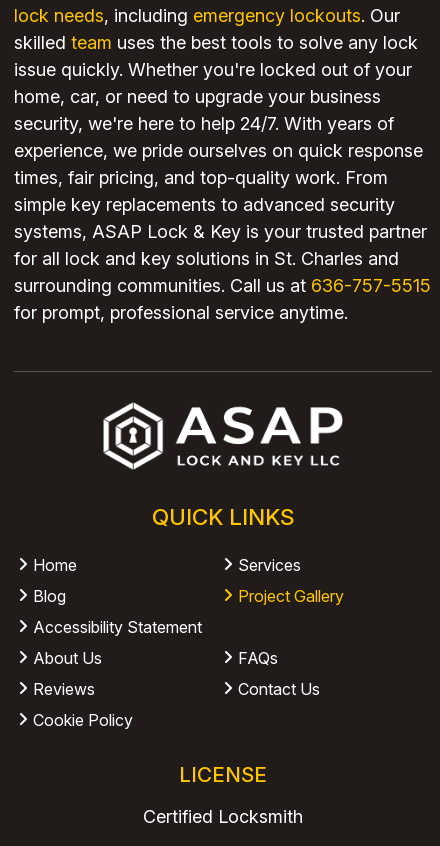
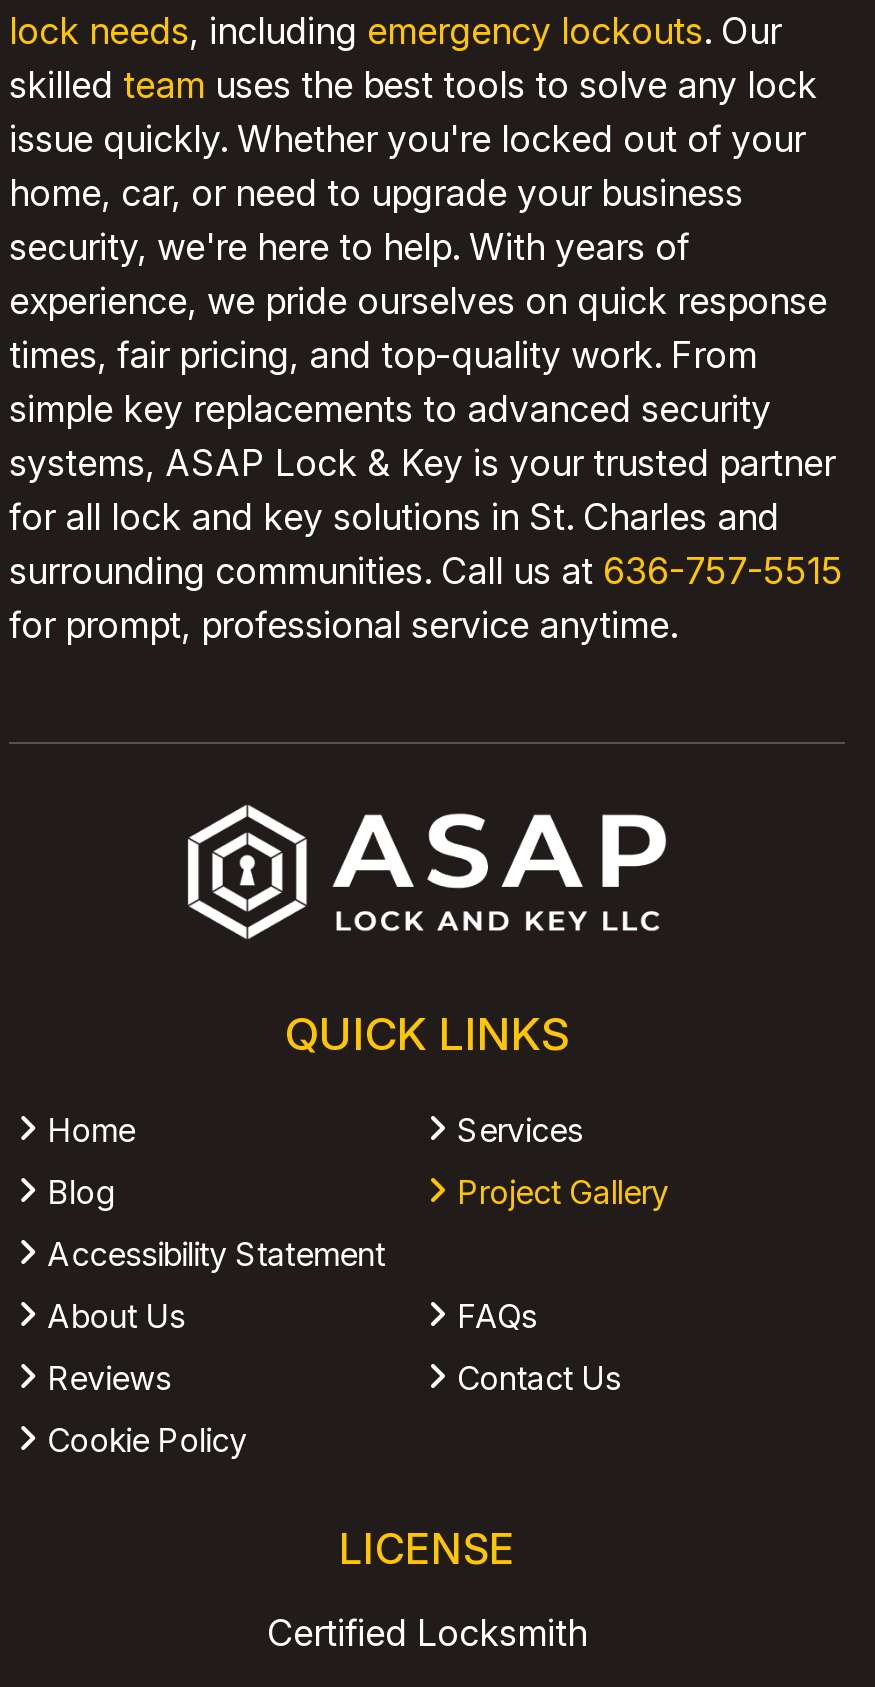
[14,113,394,134] security, we're here to help 24/7. With years of -> [9,225,689,267] security, we're here to help. With years of

